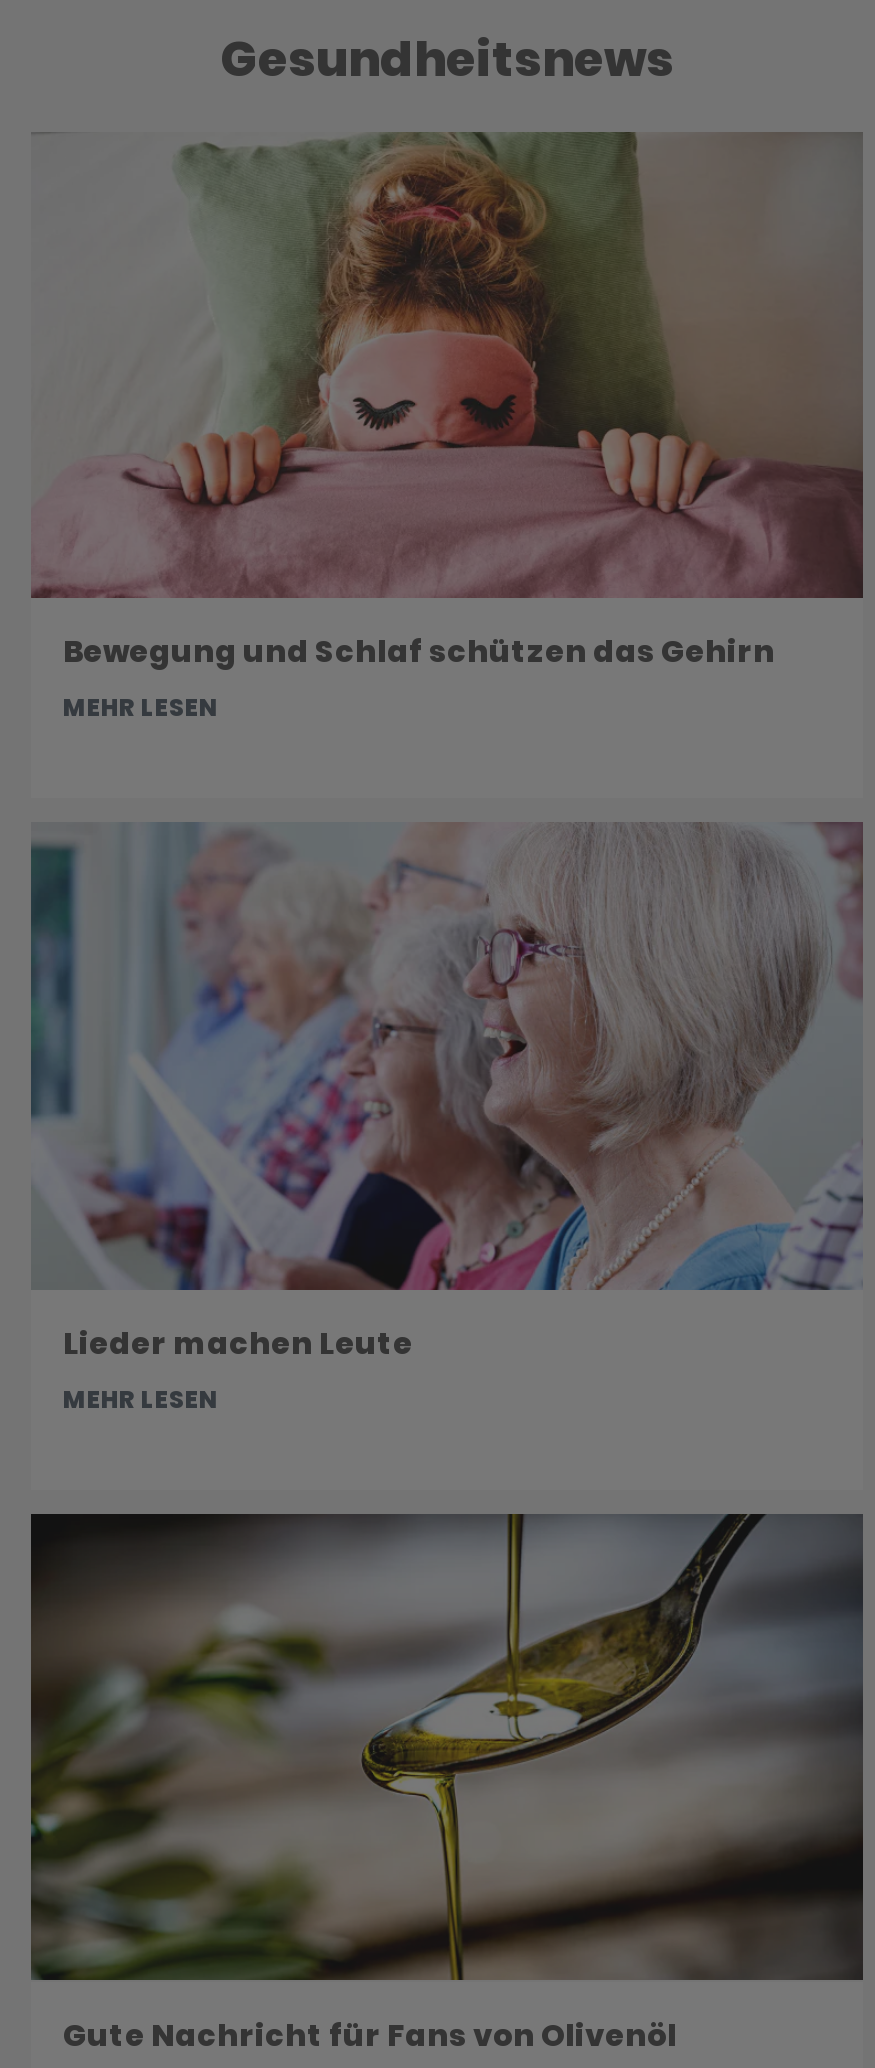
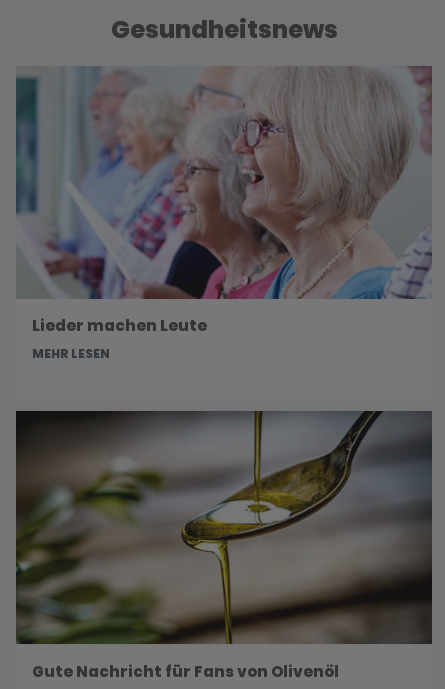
[31,130,865,725] [image] | Bewegung und Schlaf schützen das Gehirn | MEHR LESEN -> none

